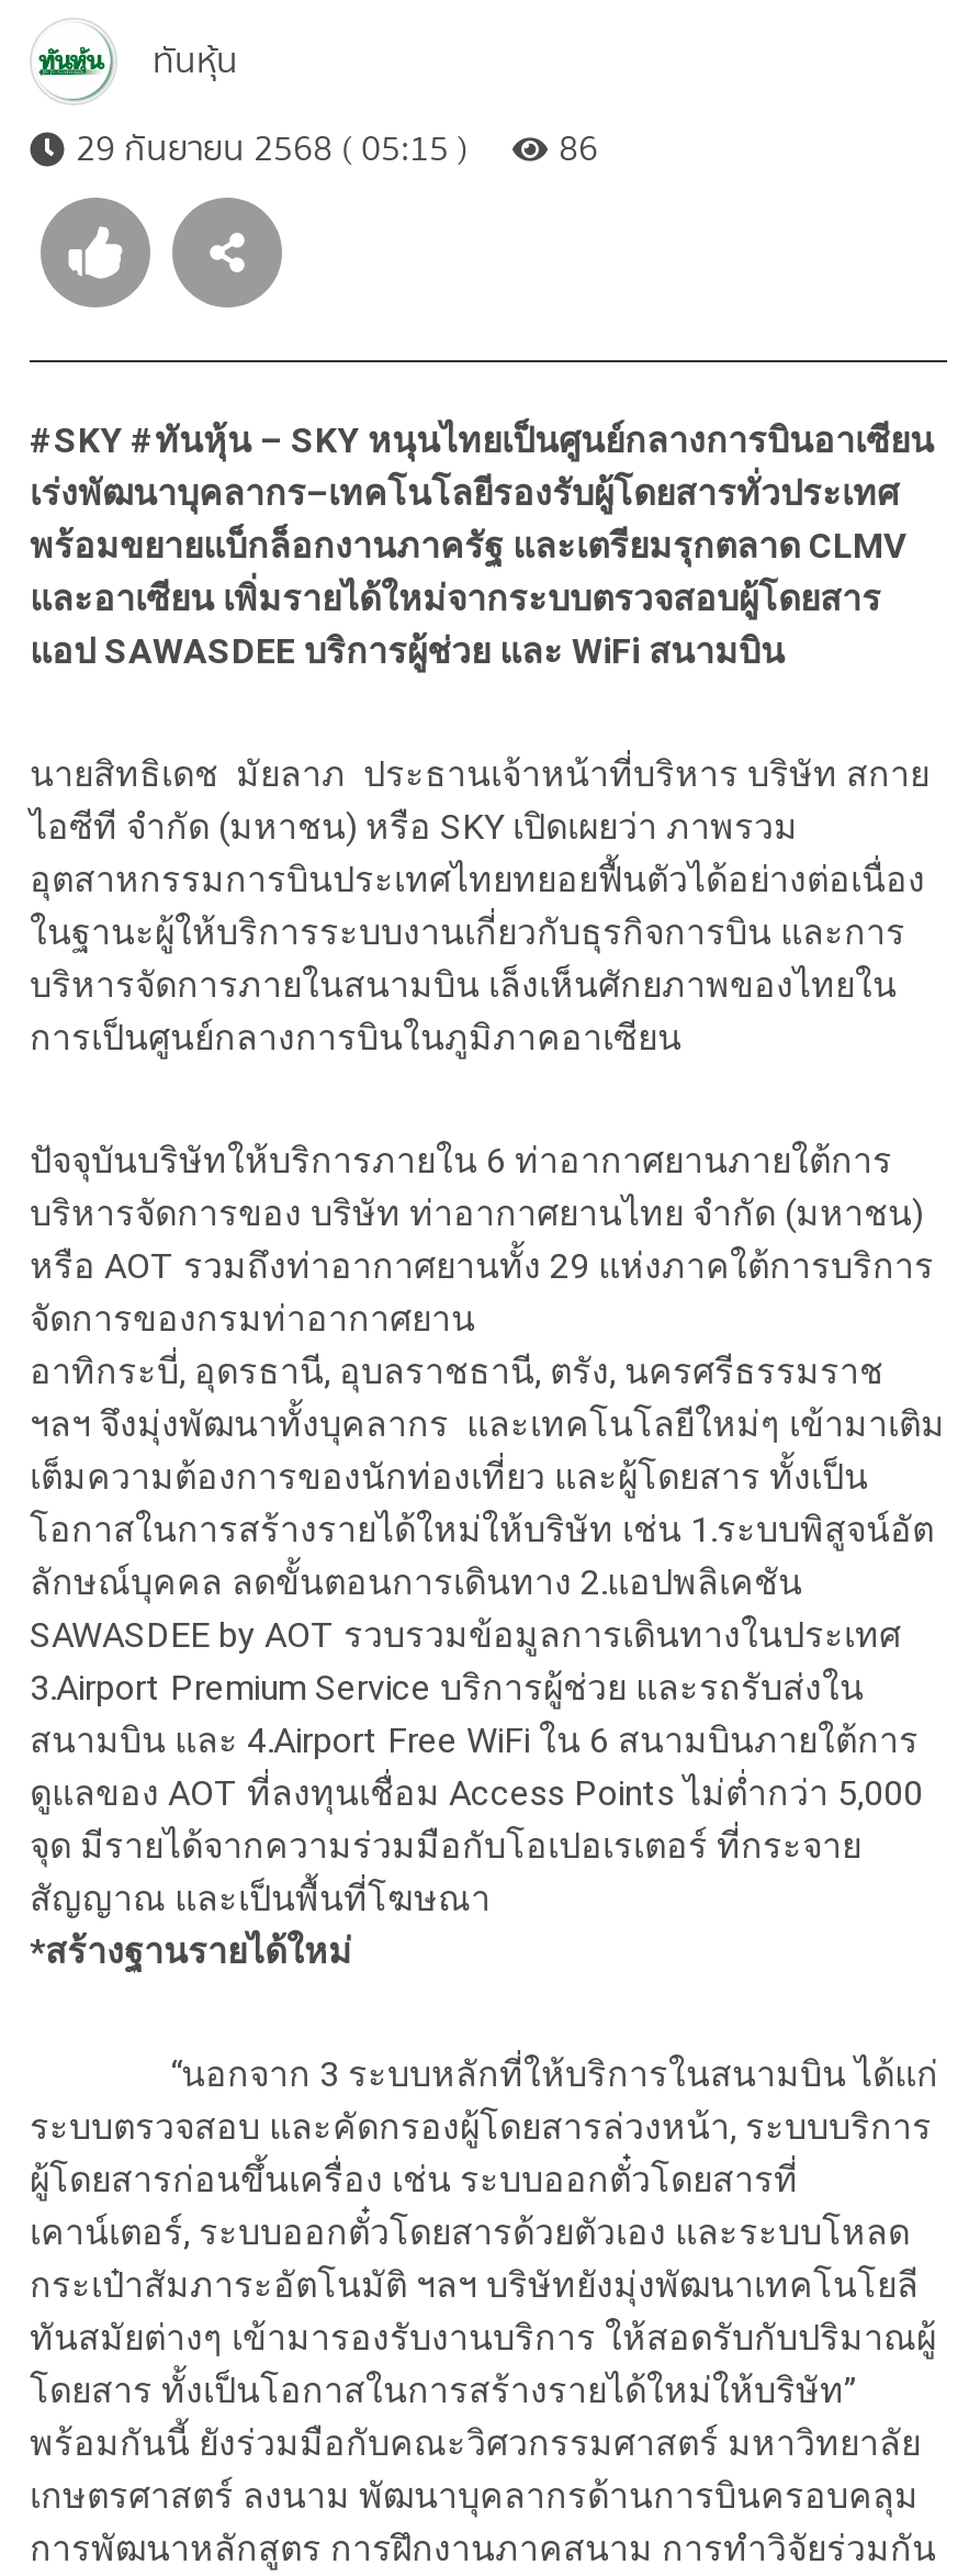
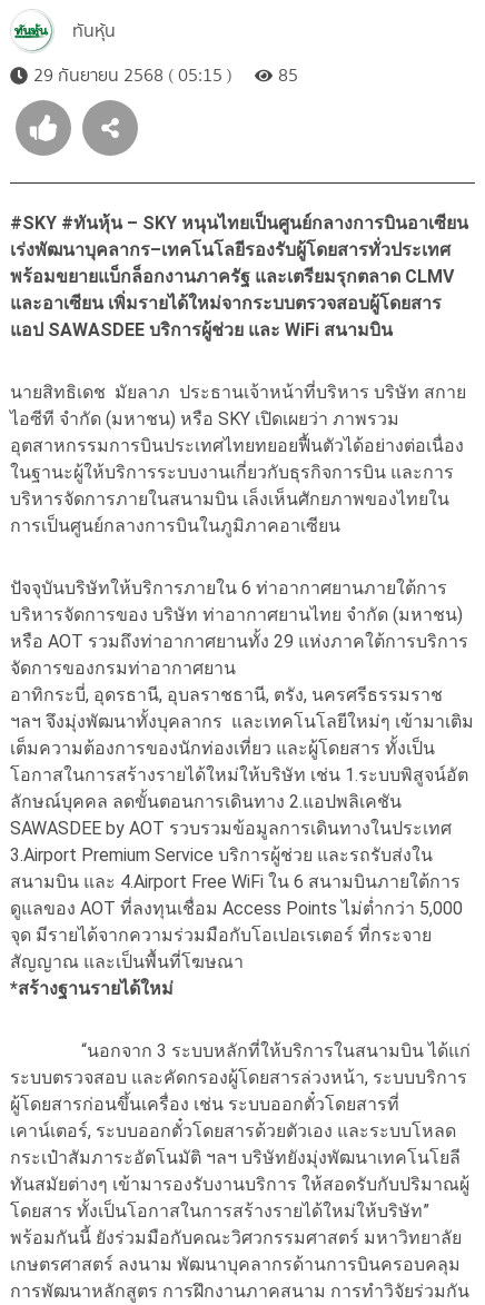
[76,123,598,173] 29 กันยายน 2568 ( 05:15 ) 86 -> [33,62,298,88] 29 กันยายน 2568 ( 05:15 ) 85

